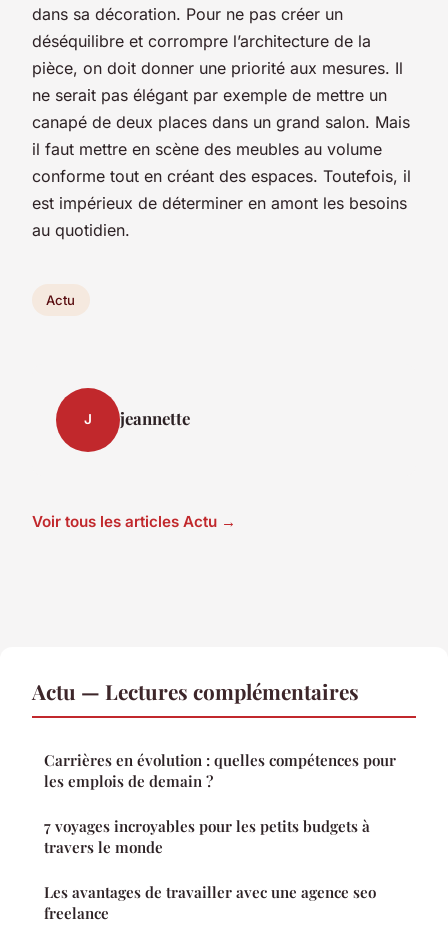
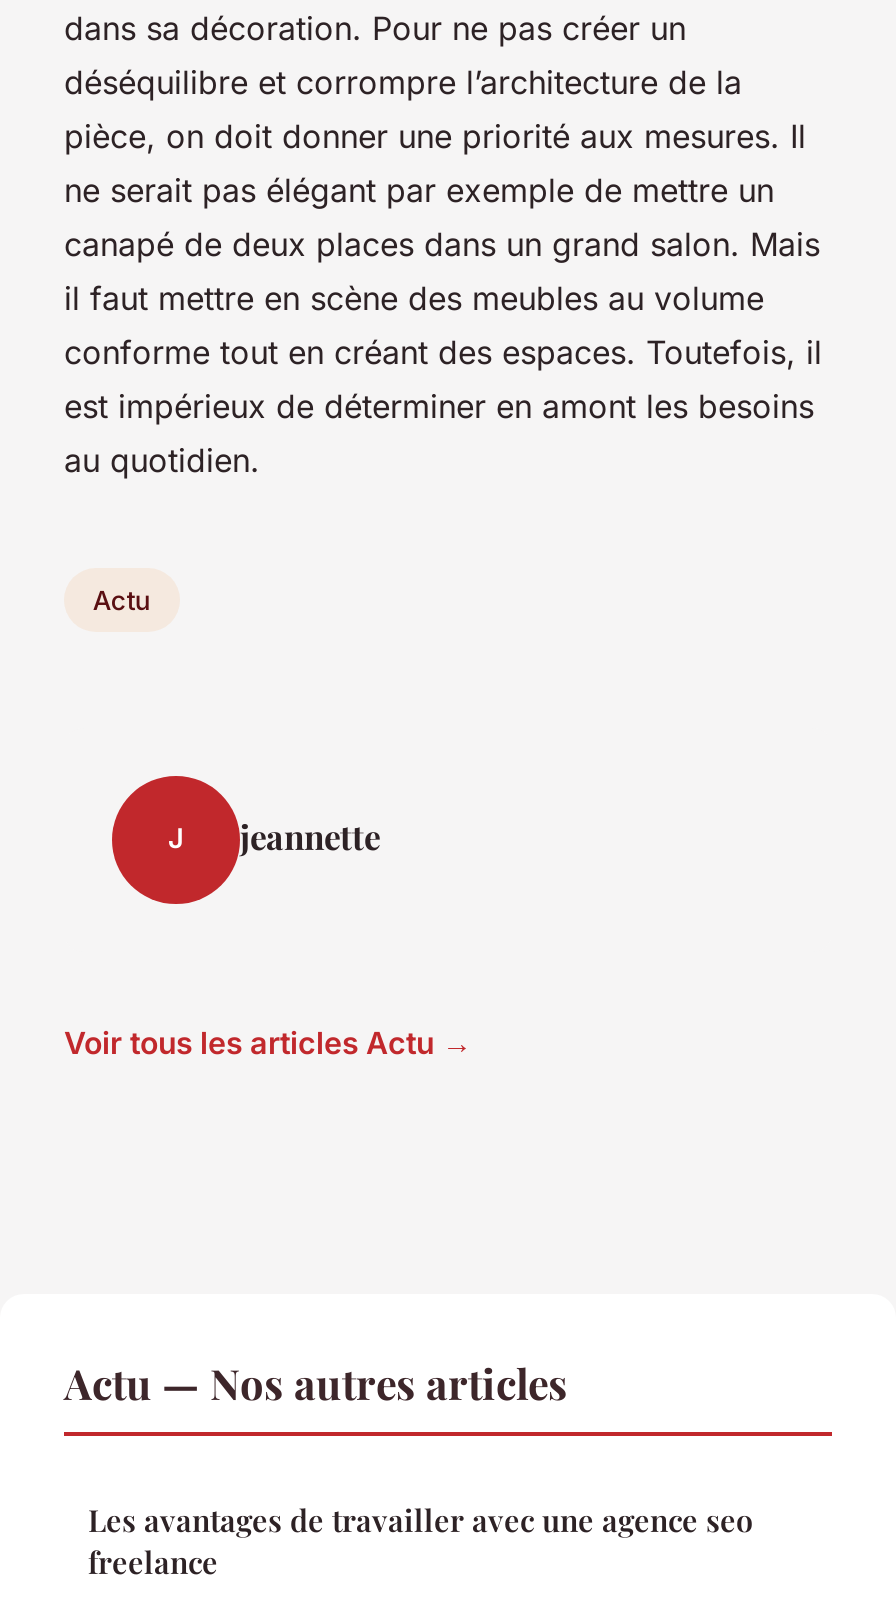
[32,677,396,857] Actu — Lectures complémentaires | Carrières en évolution : quelles compétences pour | les emplois de demain ? | 7 voyages incroyables pour les petits budgets à | travers le monde -> [64,1353,568,1409] Actu — Nos autres articles

